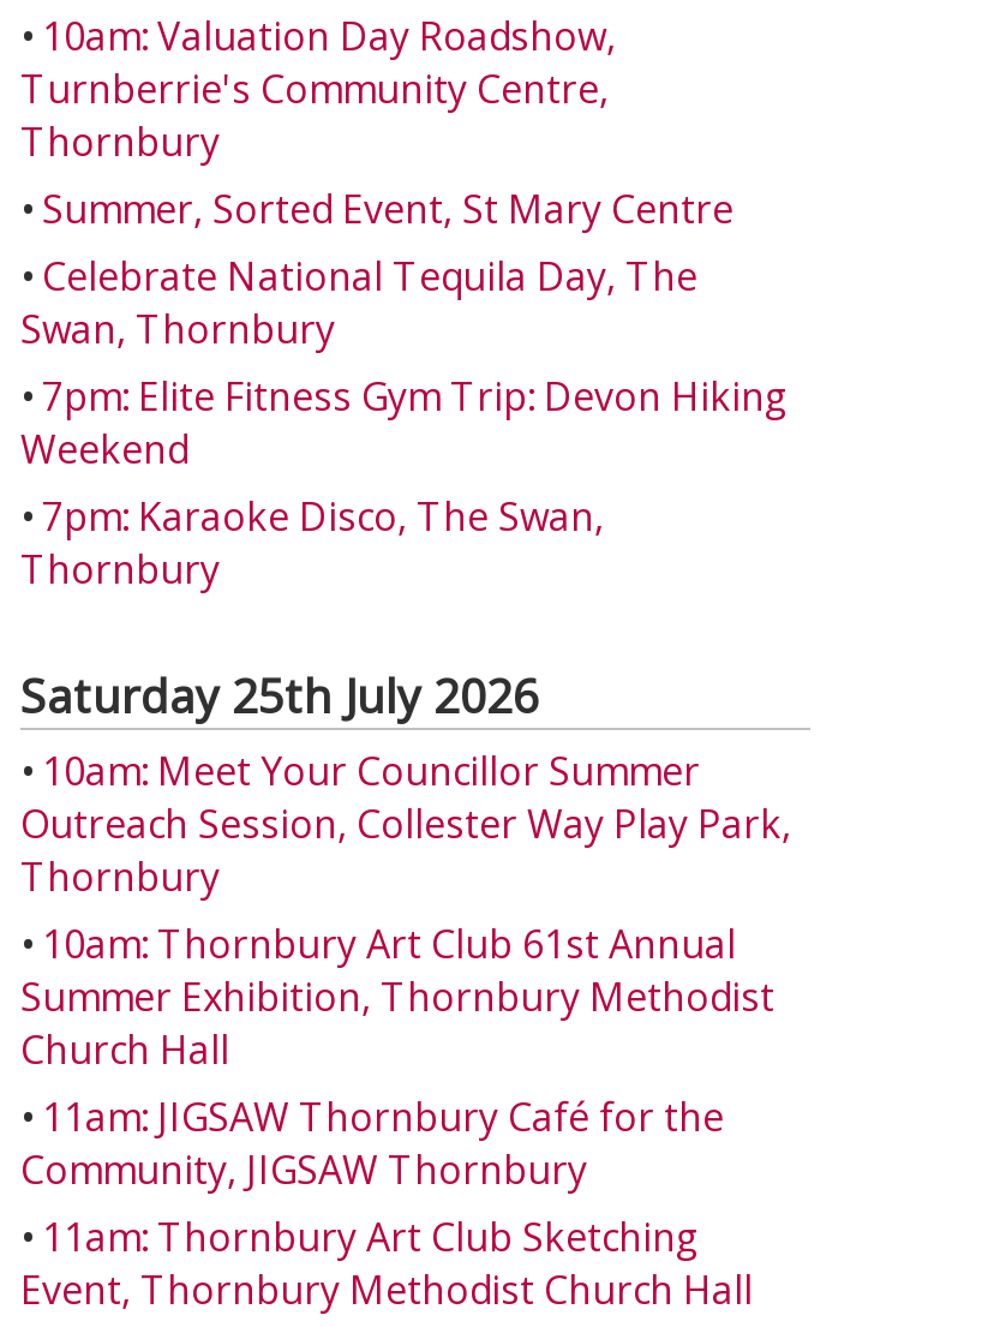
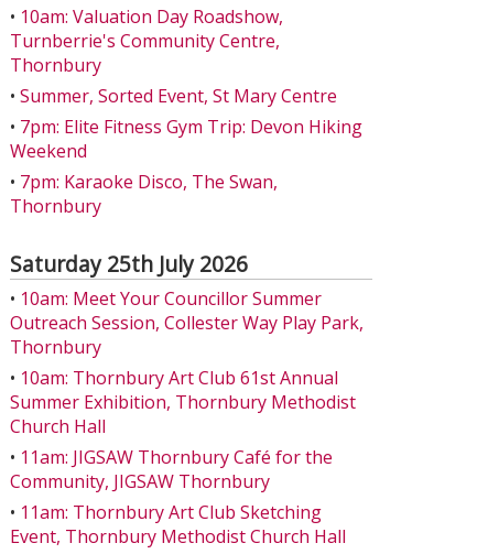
[20,250,697,355] • Celebrate National Tequila Day, The | Swan, Thornbury -> none

